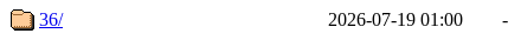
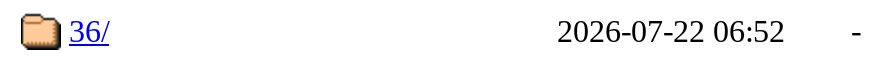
[328,9,463,29] 2026-07-19 01:00 -> [557,14,785,48] 2026-07-22 06:52

